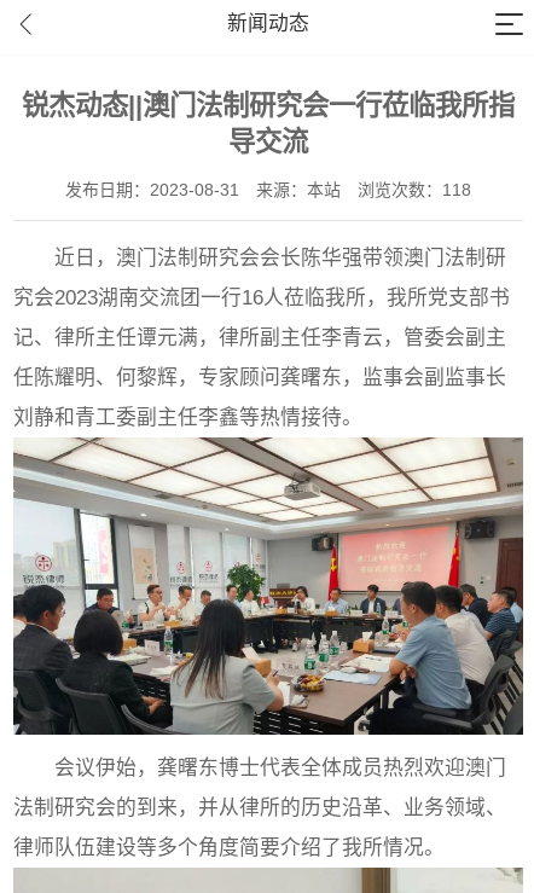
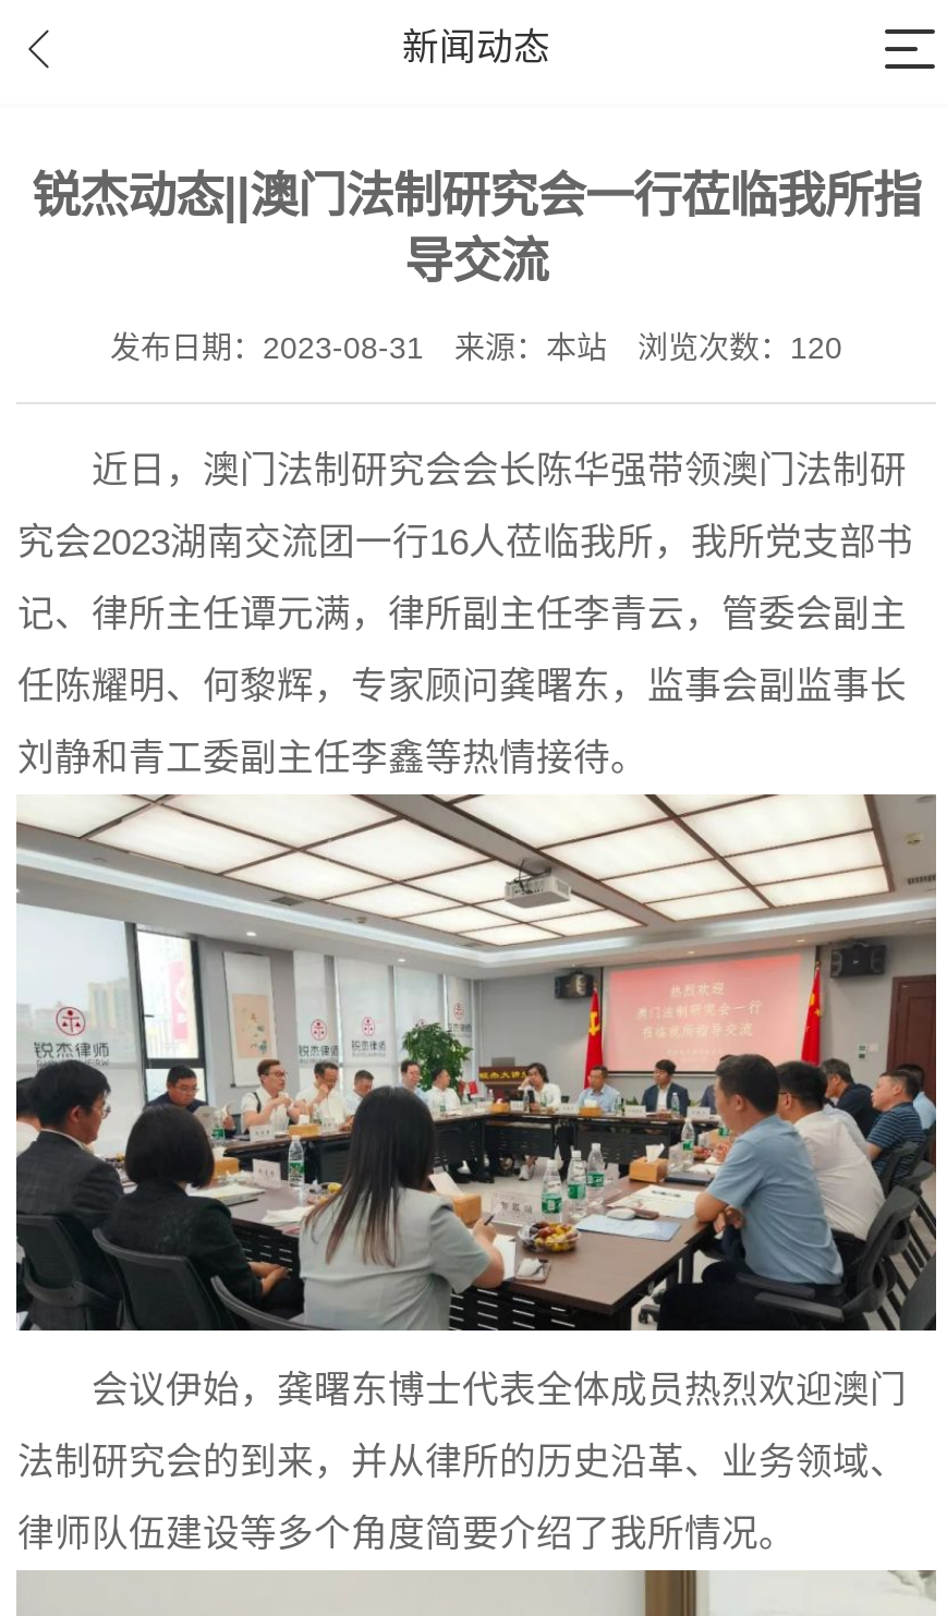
[65,180,471,199] 发布日期：2023-08-31 来源：本站 浏览次数：118 -> [110,330,842,365] 发布日期：2023-08-31 来源：本站 浏览次数：120

